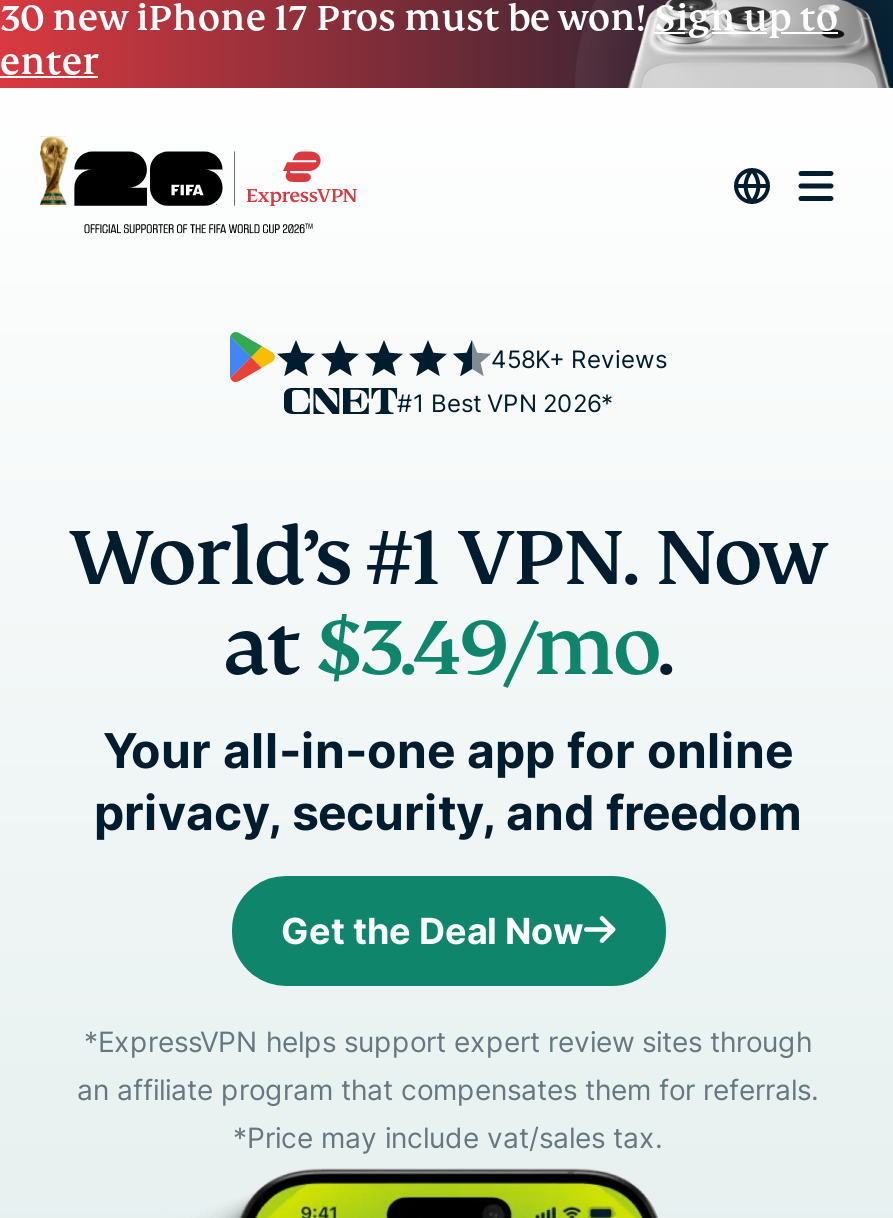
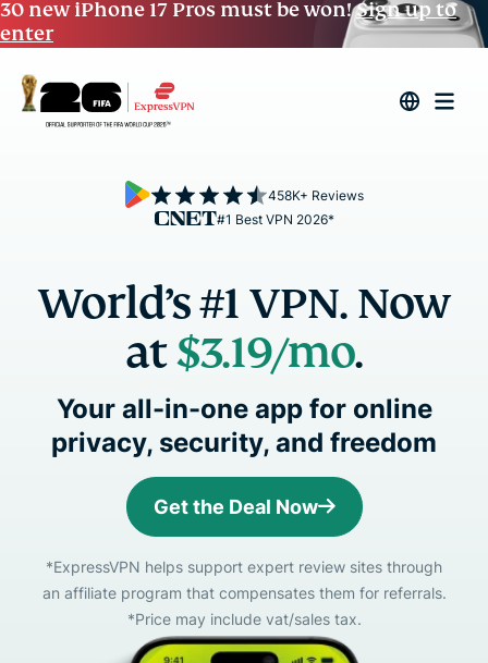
[223,598,673,696] at $3.49/mo. -> [125,326,363,379] at $3.19/mo.

